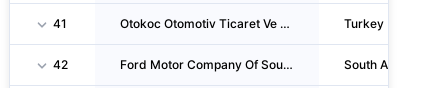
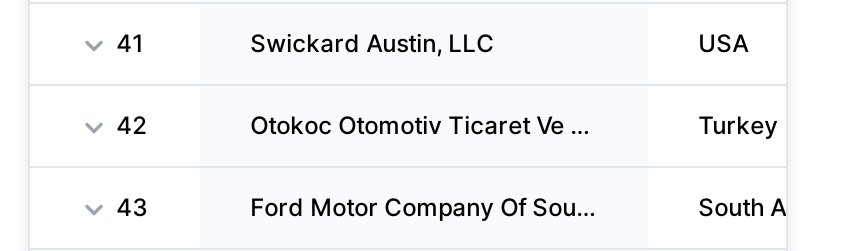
none -> [116,29,748,141] Swickard Austin, LLC | USA | 42
[53,57,68,72] 42 -> [116,193,148,223] 43

